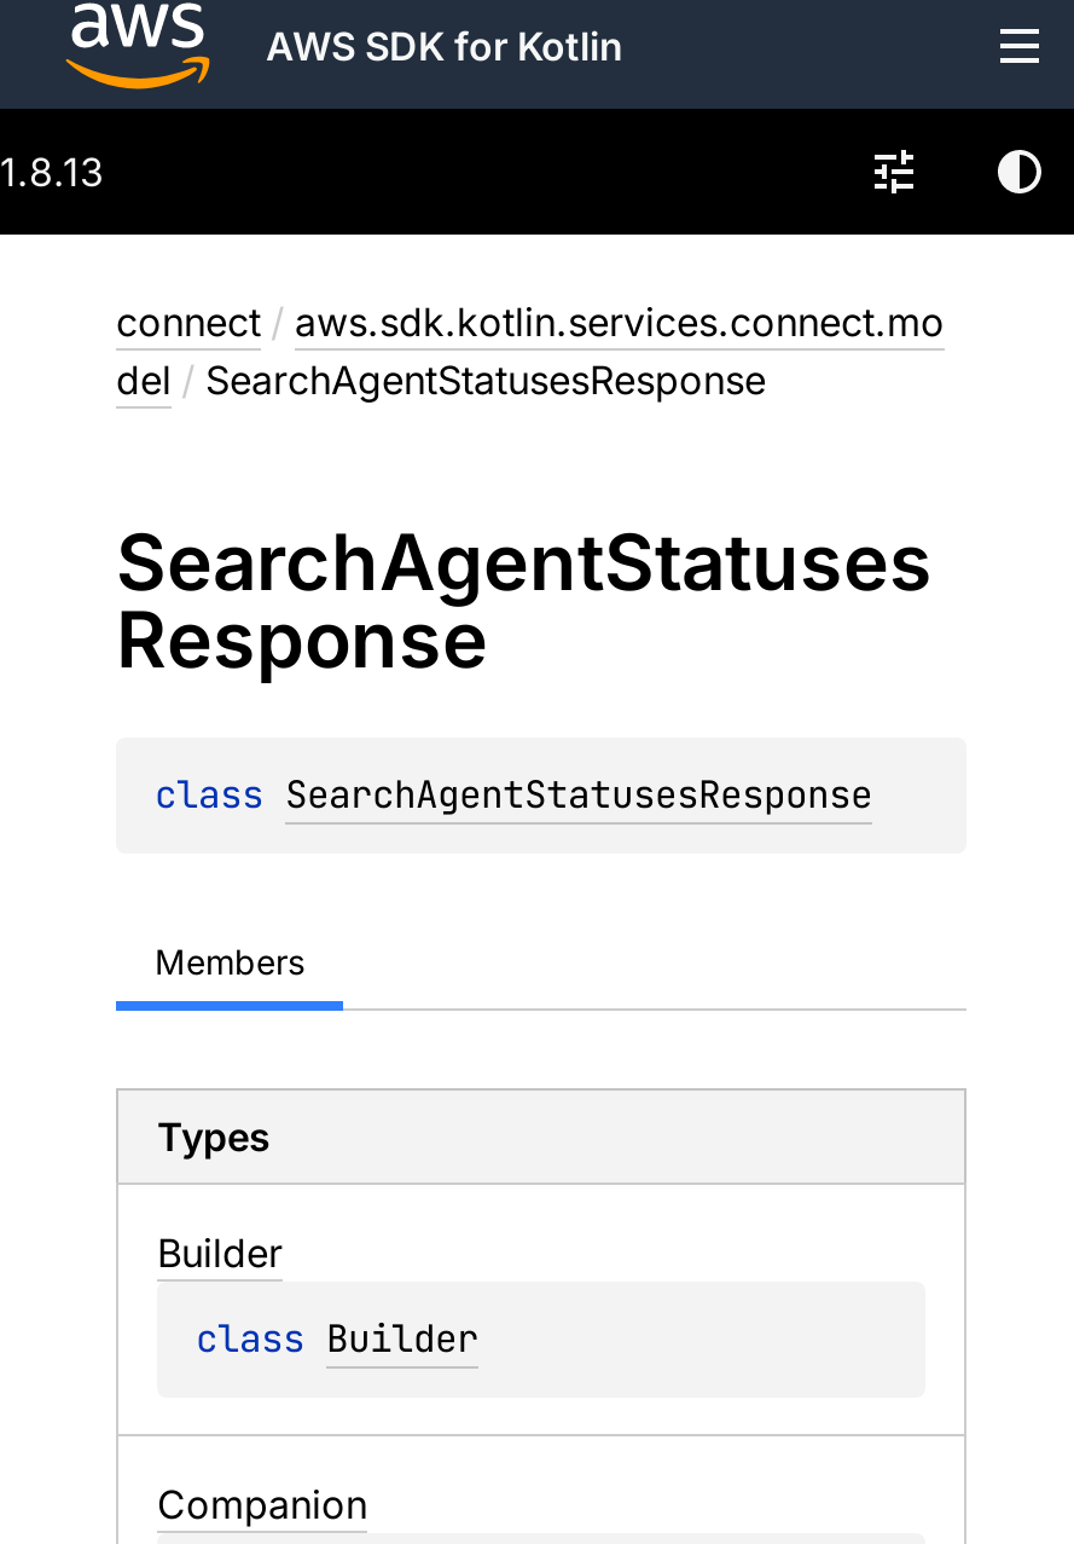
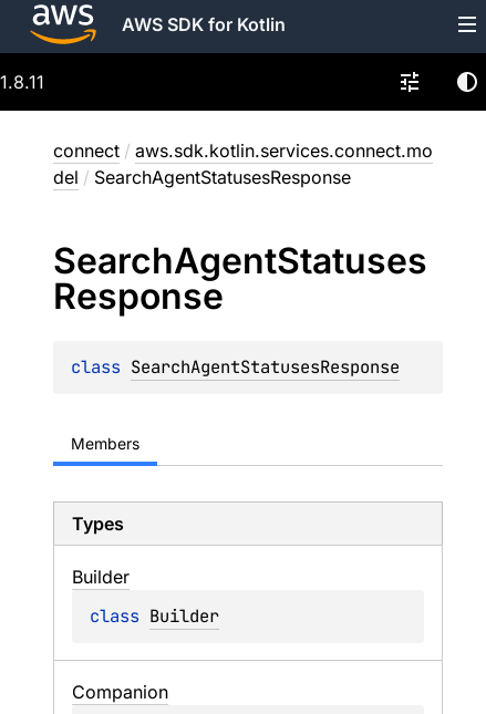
[0,148,104,196] 1.8.13 -> [0,71,44,93] 1.8.11

